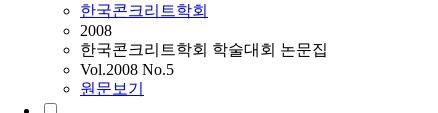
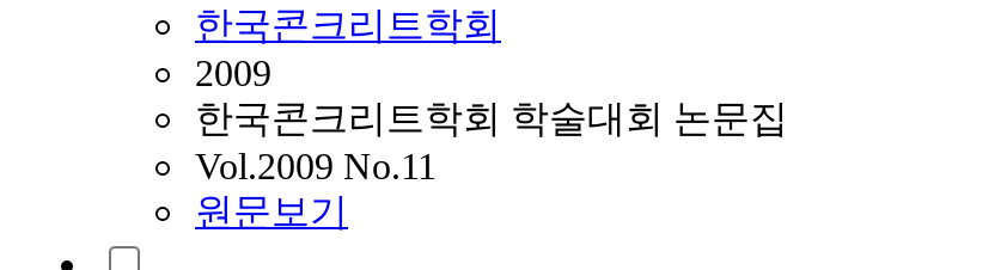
[80,22,112,39] 2008 -> [195,54,271,94] 2009
[80,61,174,78] Vol.2008 No.5 -> [195,147,437,187] Vol.2009 No.11

